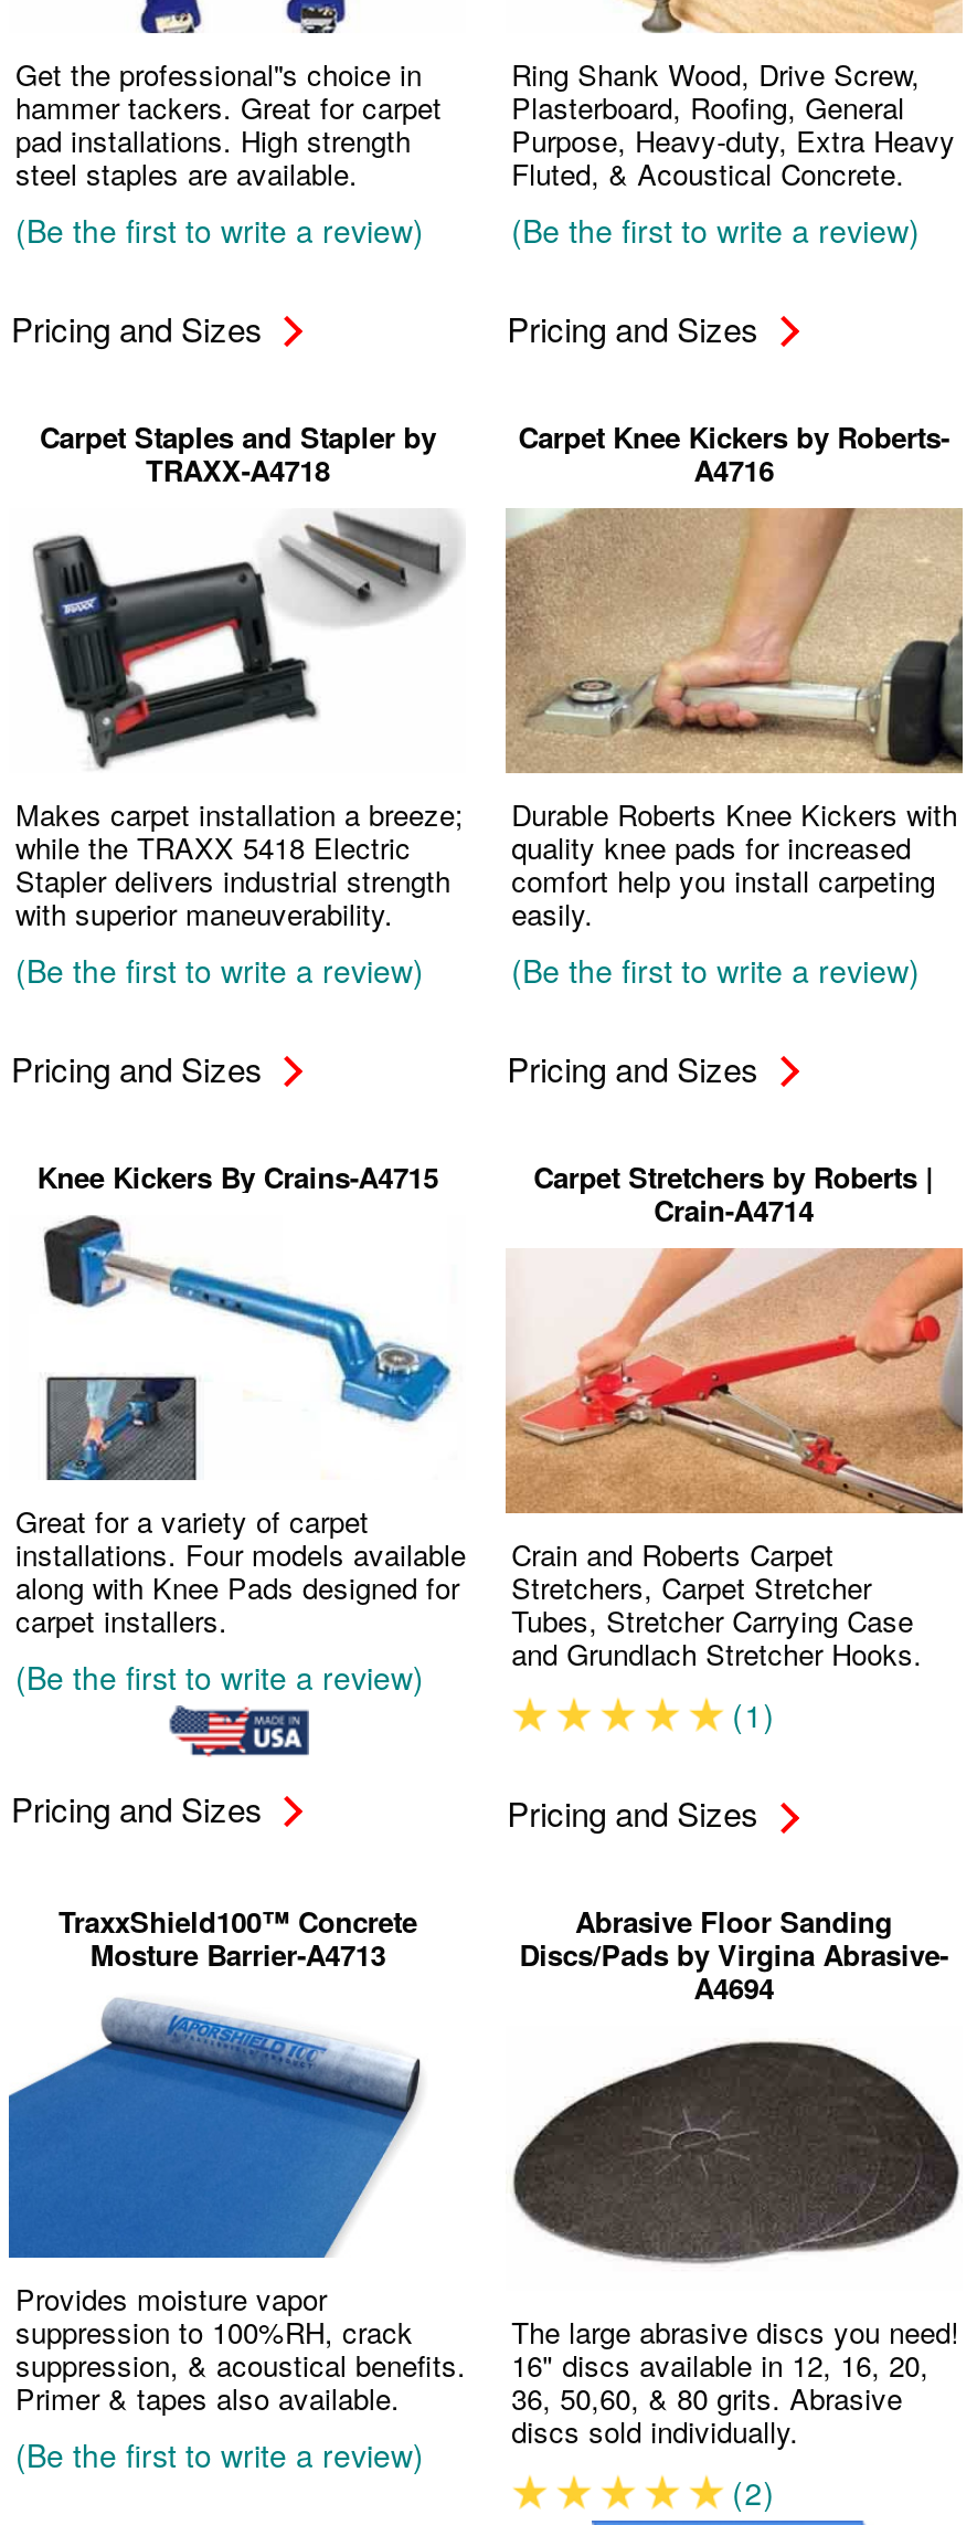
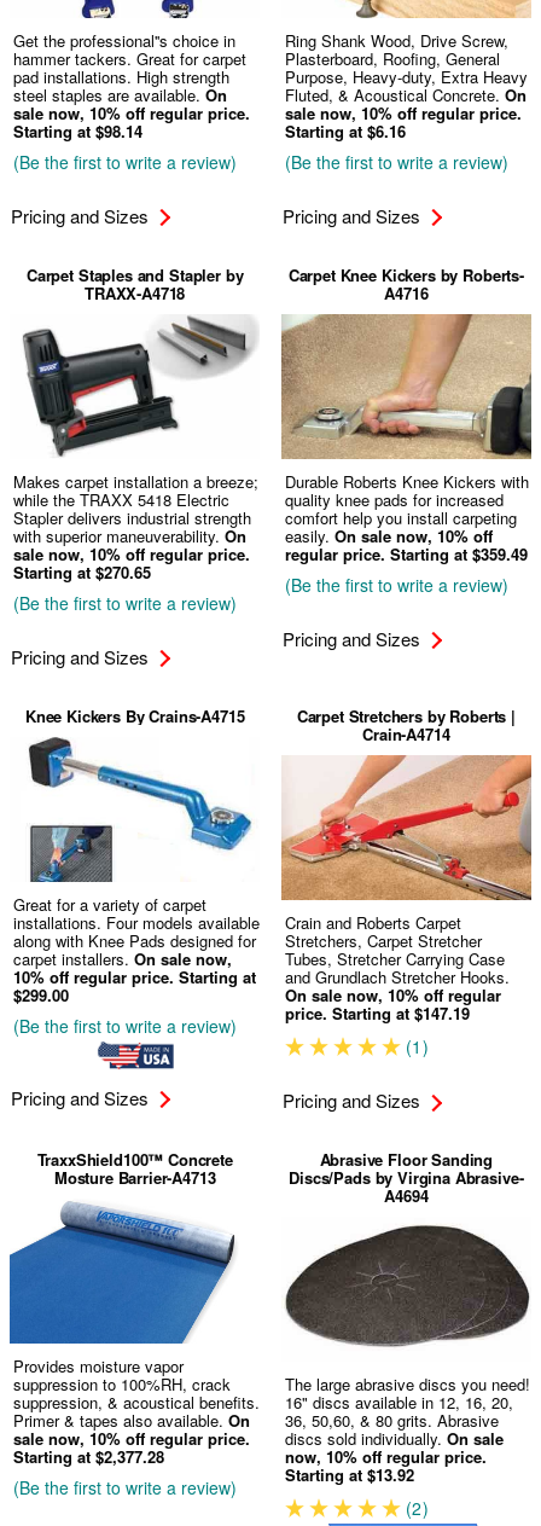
[15,152,358,194] steel staples are available. -> [13,83,250,142] steel staples are available.On | sale now, 10% off regular price. | Starting at $98.14
[511,152,904,194] Fluted, & Acoustical Concrete. -> [285,83,526,142] Fluted, & Acoustical Concrete.On | sale now, 10% off regular price. | Starting at $6.16
[15,892,393,934] with superior maneuverability. -> [13,524,250,583] with superior maneuverability.On | sale now, 10% off regular price. | Starting at $270.65
[511,892,593,934] easily. -> [285,524,527,565] easily.On sale now, 10% off | regular price. Starting at $359.49
[15,1599,227,1641] carpet installers. -> [13,947,256,1006] carpet installers. On sale now, | 10% off regular price. Starting at | $299.00
none -> [285,983,501,1024] On sale now, 10% off regular | price. Starting at $147.19
[15,2377,400,2419] Primer & tapes also available. -> [13,1409,250,1468] Primer & tapes also available.On | sale now, 10% off regular price. | Starting at $2,377.28
[511,2410,798,2452] discs sold individually. -> [285,1427,503,1486] discs sold individually. On sale | now, 10% off regular price. | Starting at $13.92

